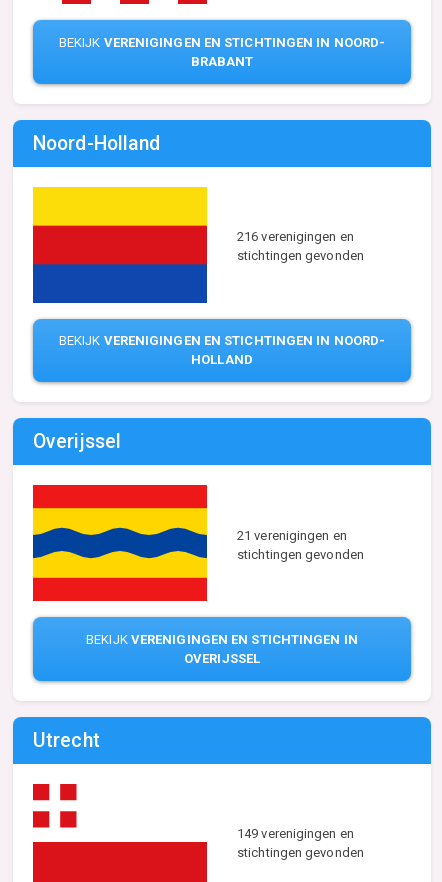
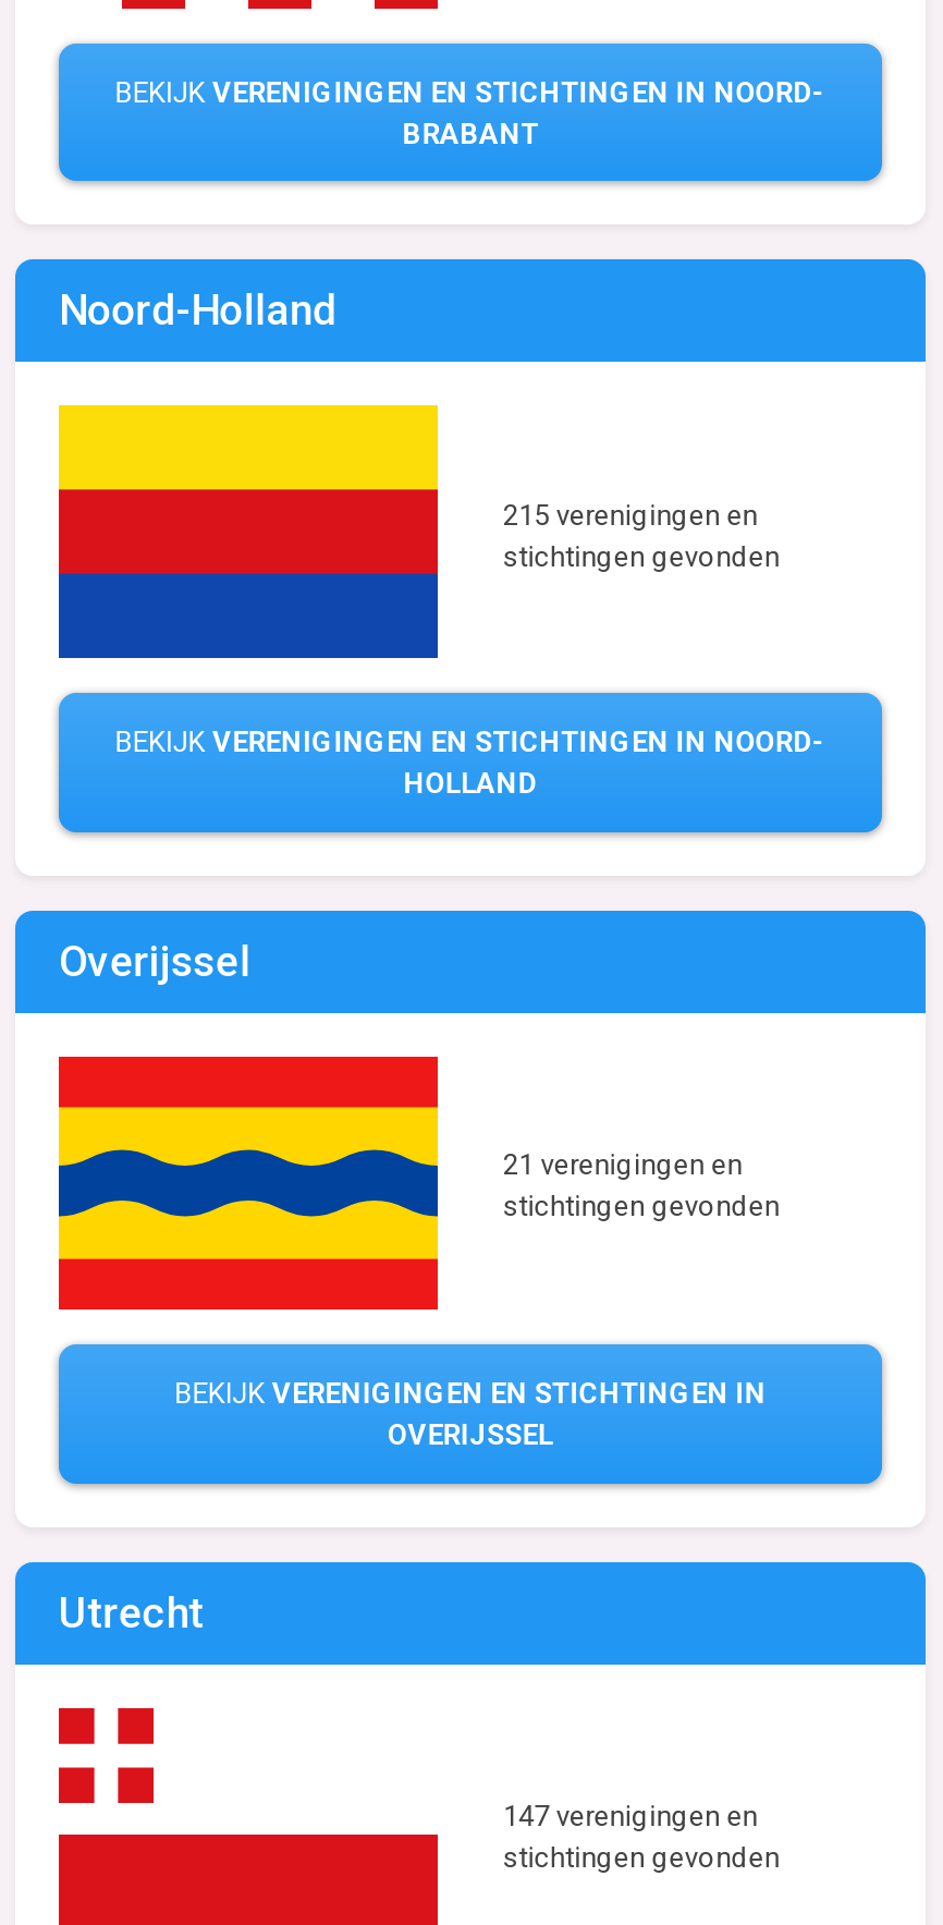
[237,229,354,244] 216 verenigingen en -> [503,498,758,531] 215 verenigingen en
[237,826,354,841] 149 verenigingen en -> [503,1799,758,1832] 147 verenigingen en

